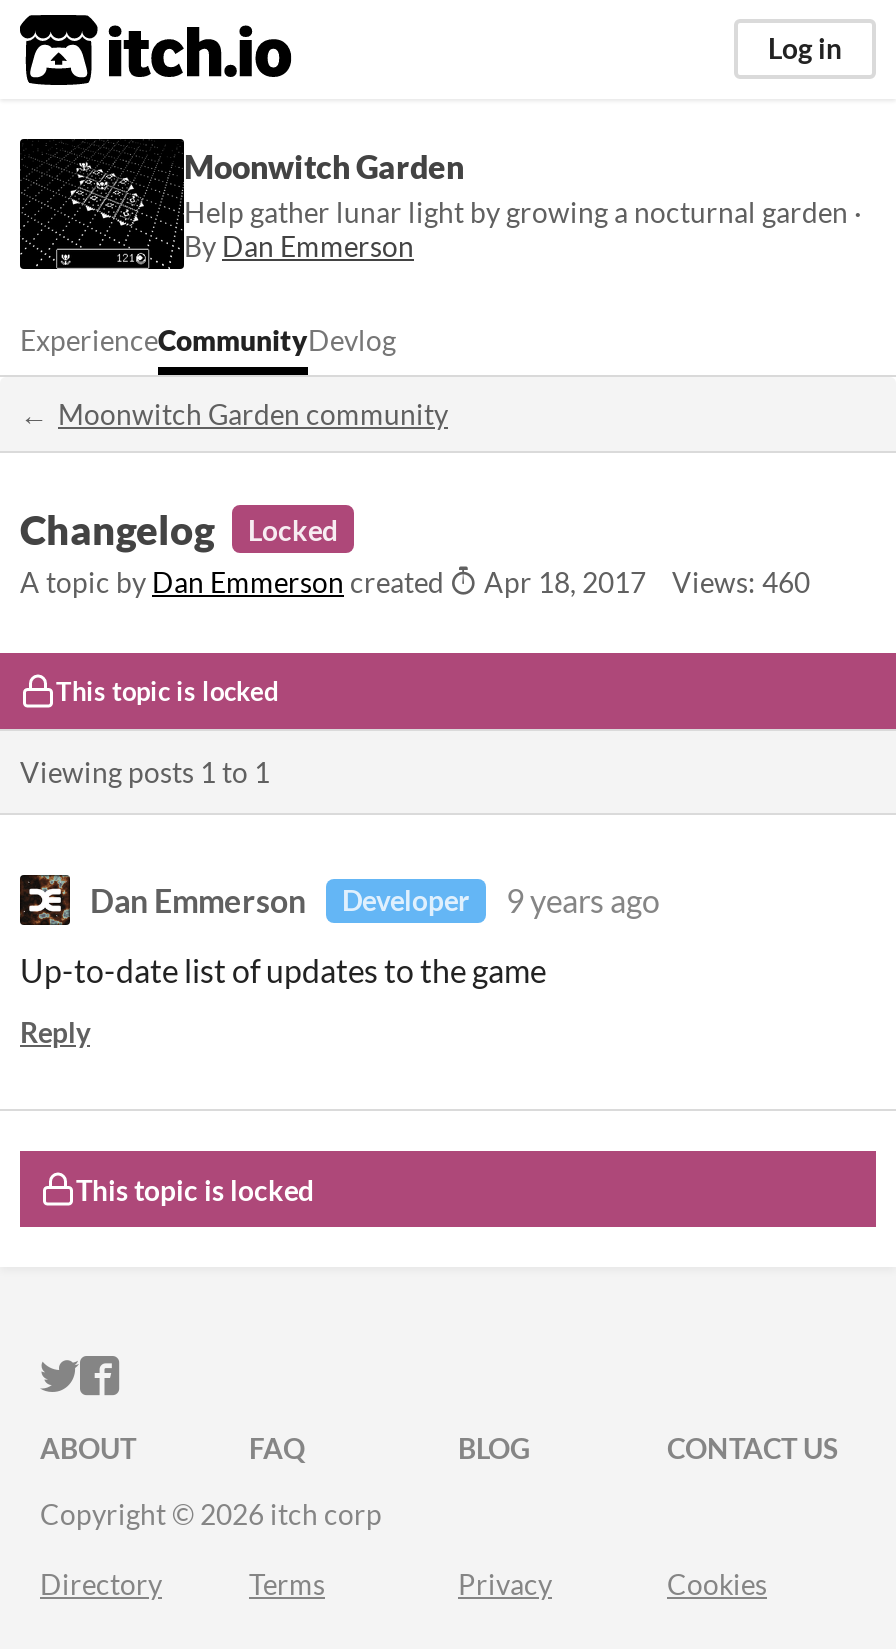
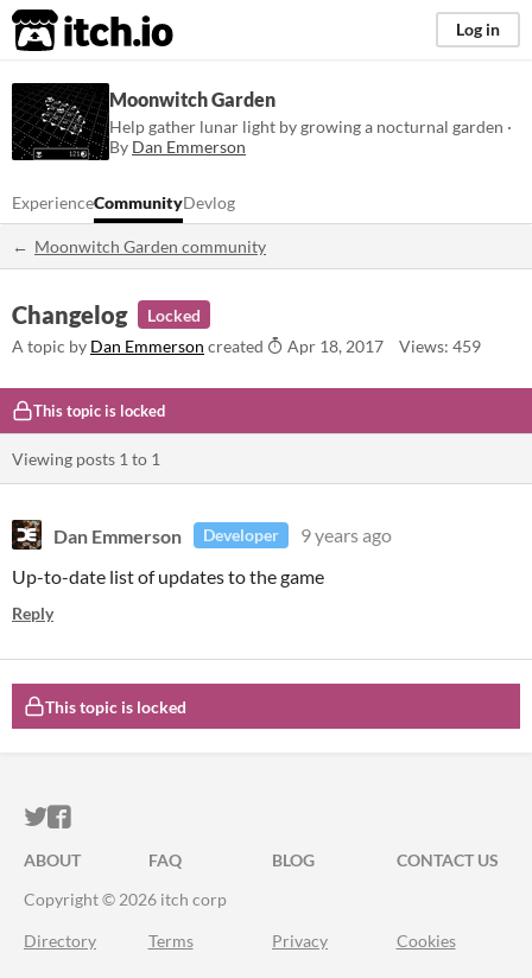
[20,565,810,599] A topic by Dan Emmerson created Apr 18, 2017 Views: 460 -> [12,336,481,356] A topic by Dan Emmerson created Apr 18, 2017 Views: 459

